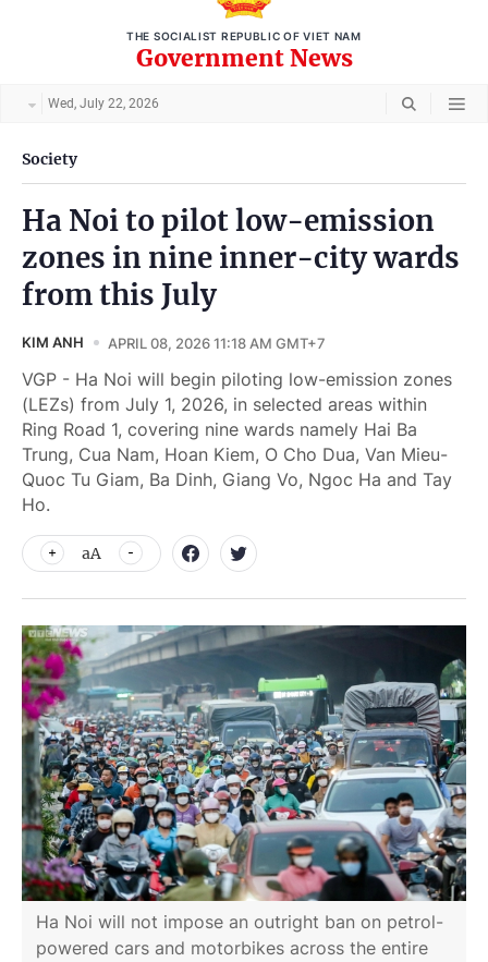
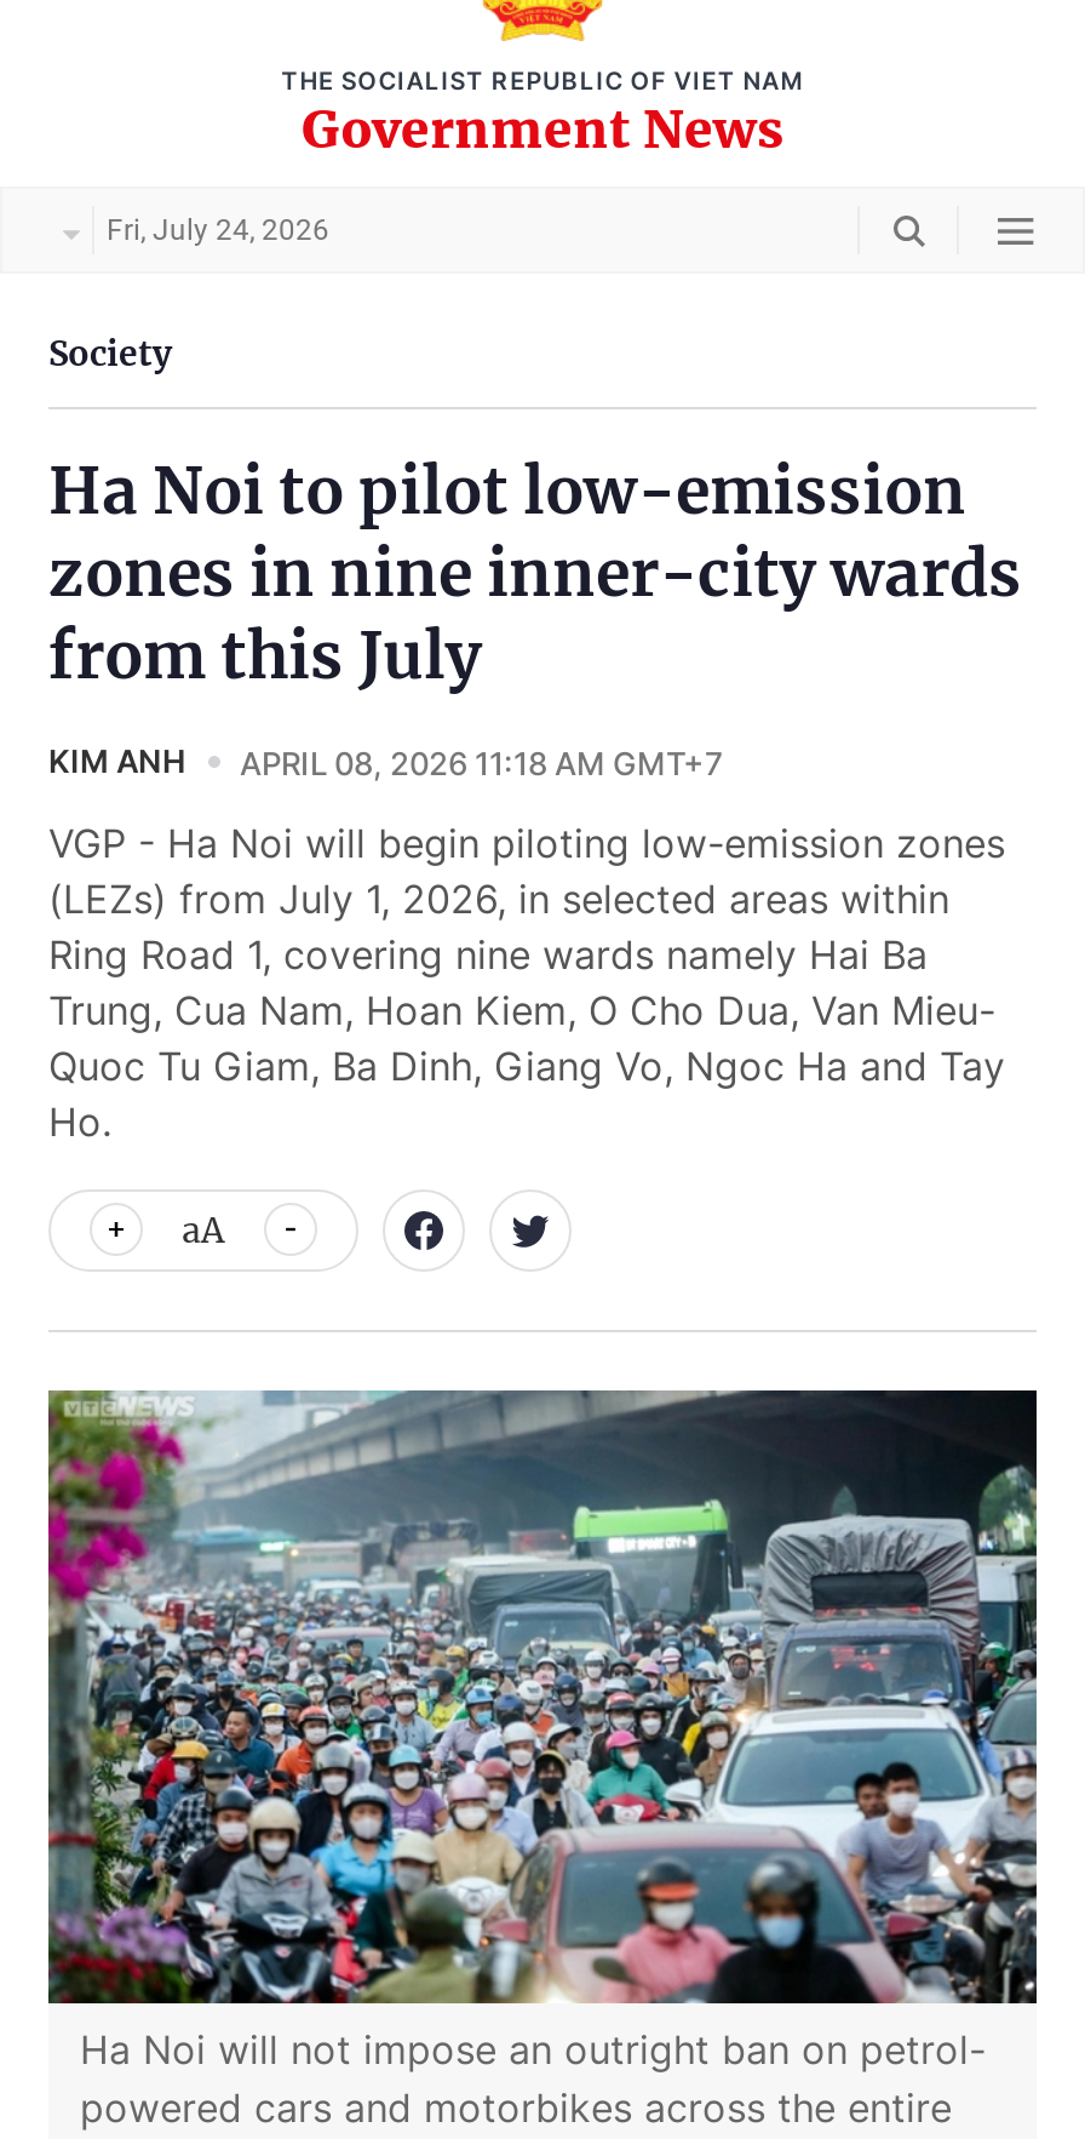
[48,96,159,111] Wed, July 22, 2026 -> [107,213,329,247] Fri, July 24, 2026

